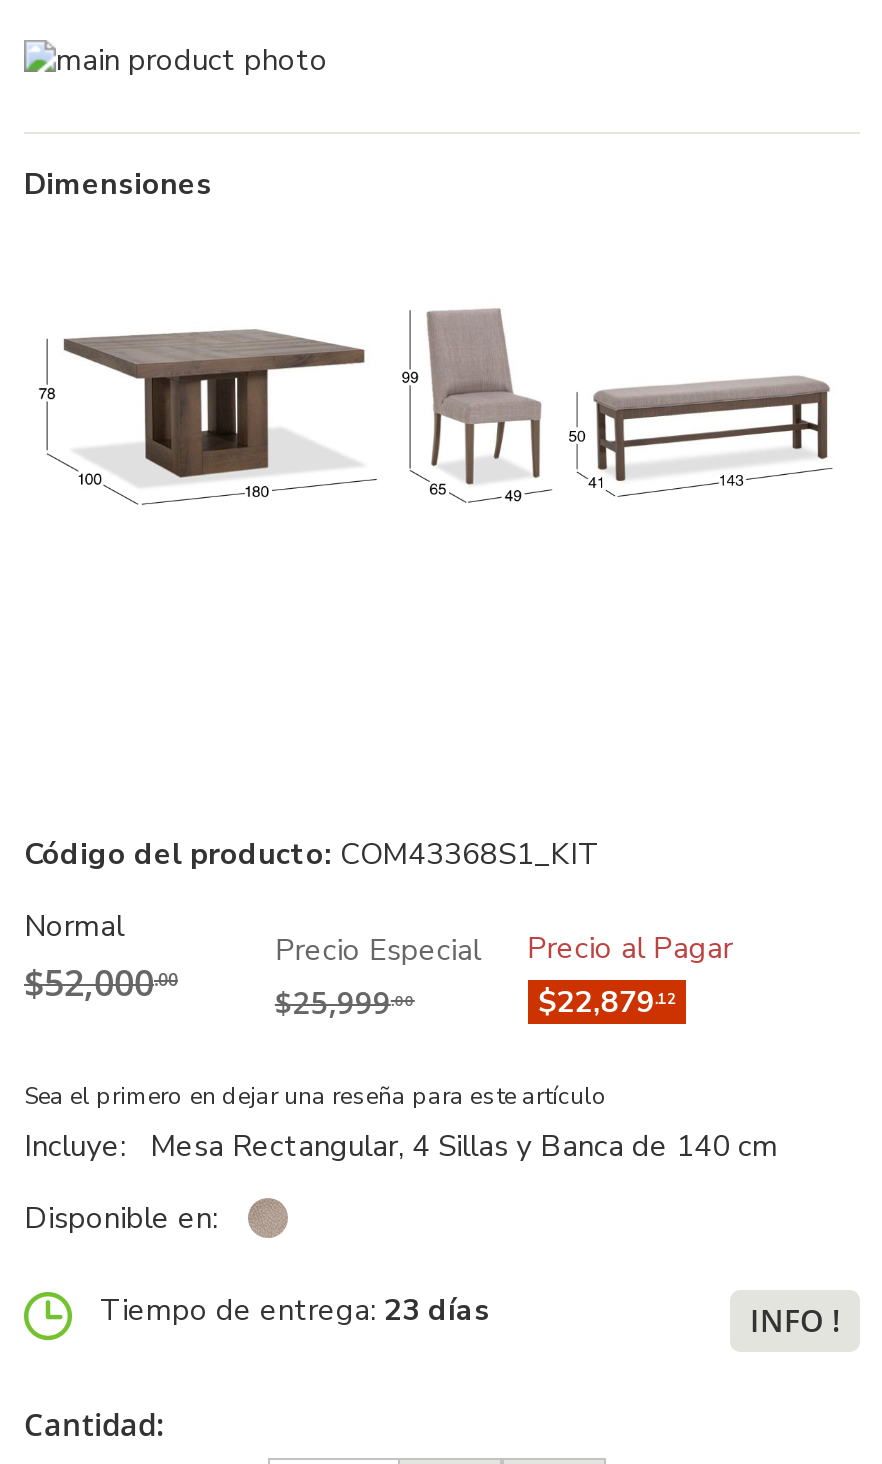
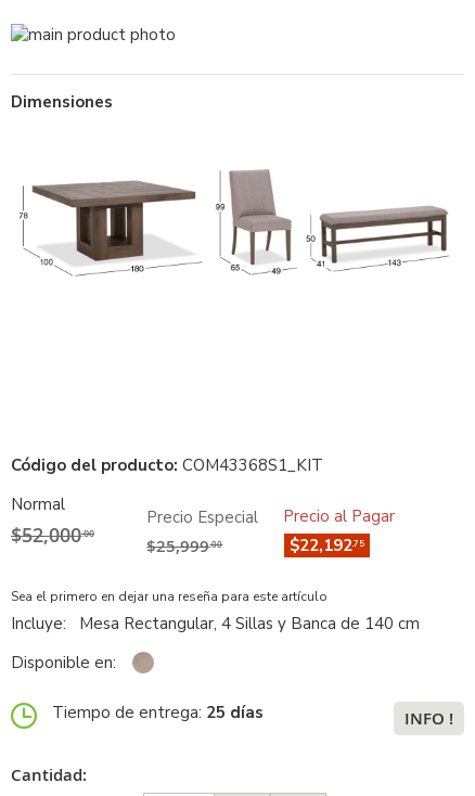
[539,982,677,1022] $22,879.12 -> [290,535,365,557] $22,192.75
[100,1290,490,1330] Tiempo de entrega: 23 días -> [52,702,264,724] Tiempo de entrega: 25 días

